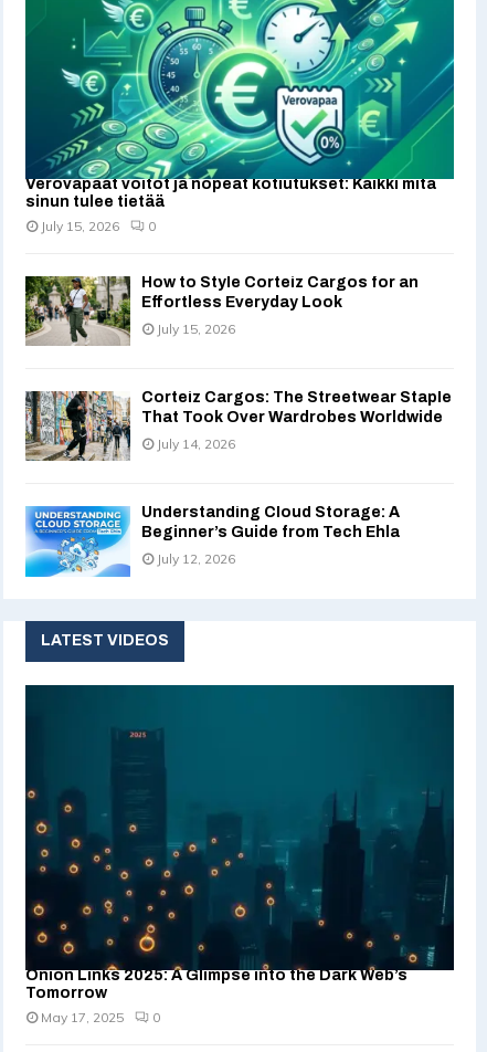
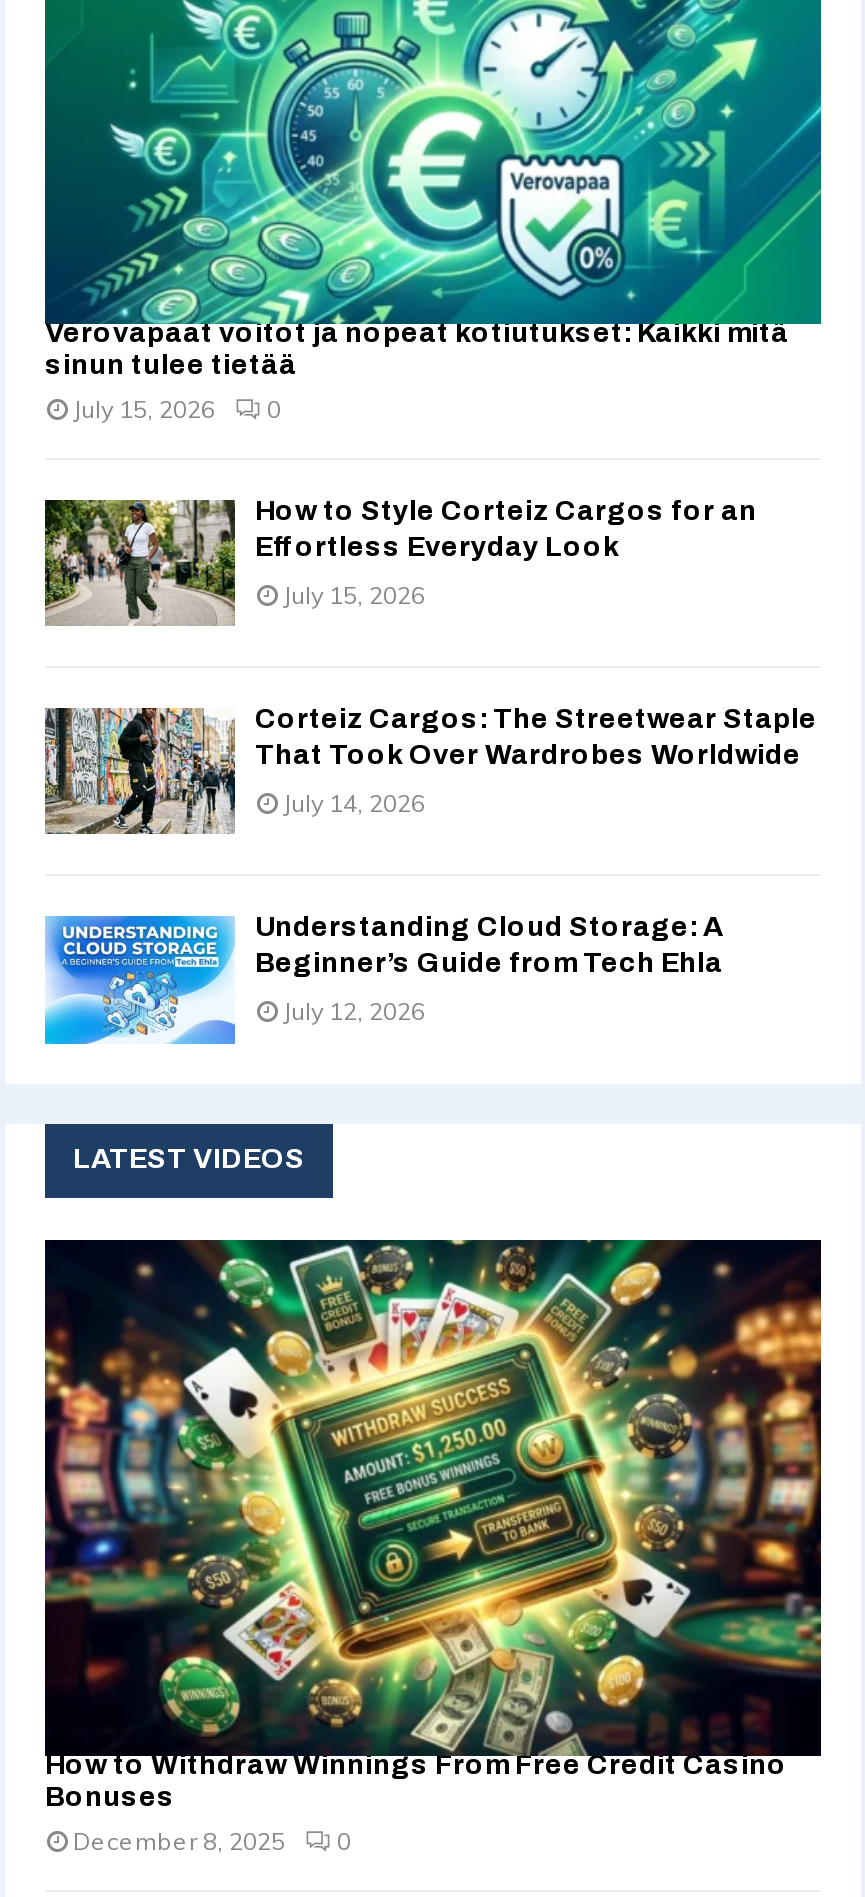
[24,684,455,1002] [image] | Onion Links 2025: A Glimpse into the Dark Web’s | Tomorrow -> [43,1238,823,1813] [image] | How to Withdraw Winnings From Free Credit Casino | Bonuses
[41,1009,160,1026] May 17, 2025 0 -> [73,1827,351,1857] December 8, 2025 0

